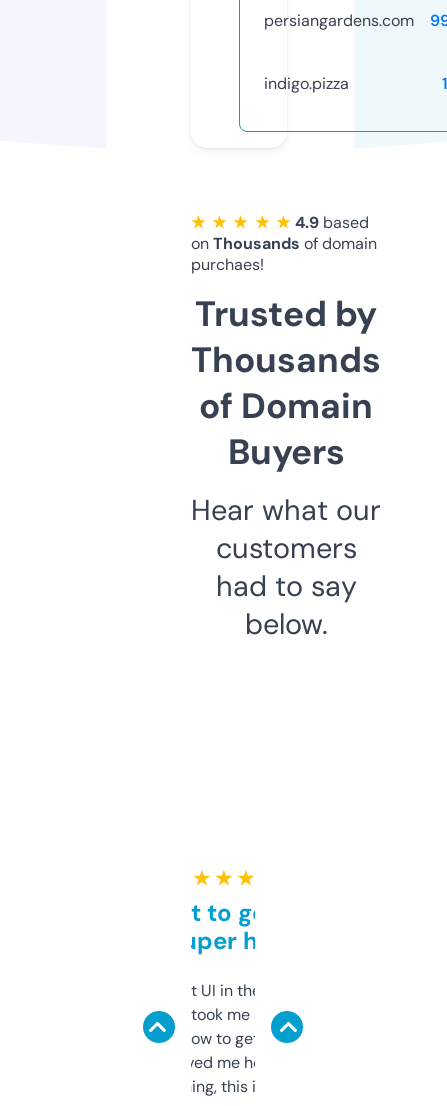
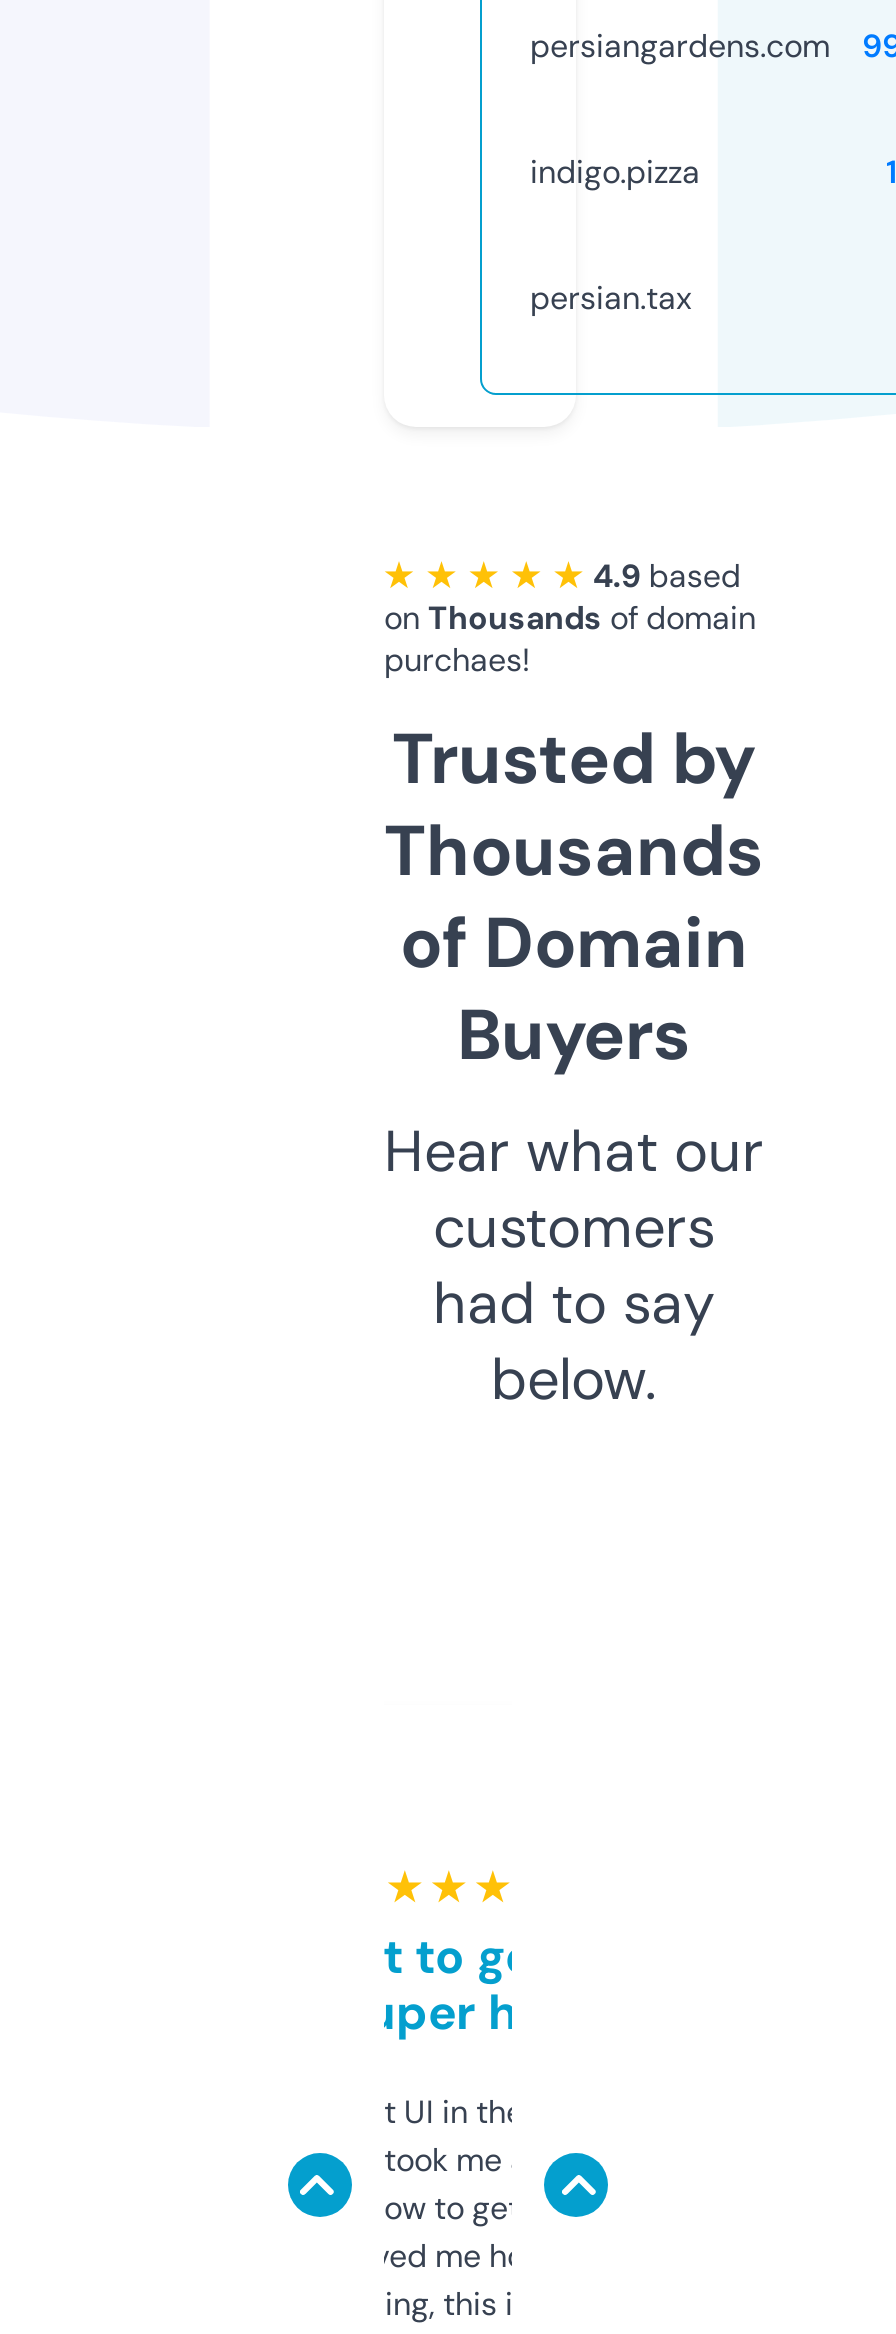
none -> [530,277,692,319] persian.tax

